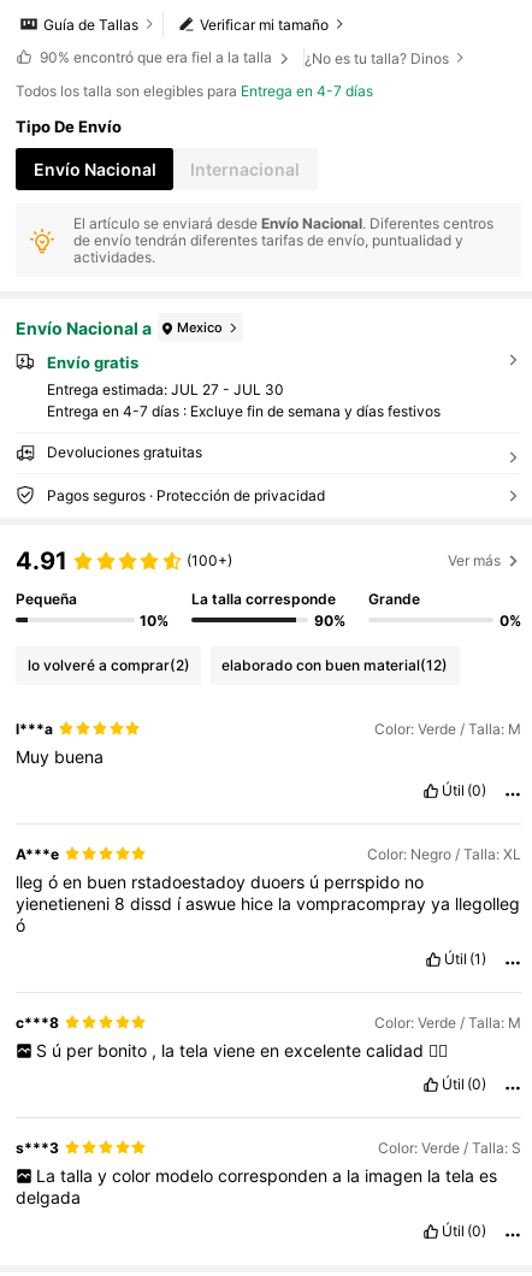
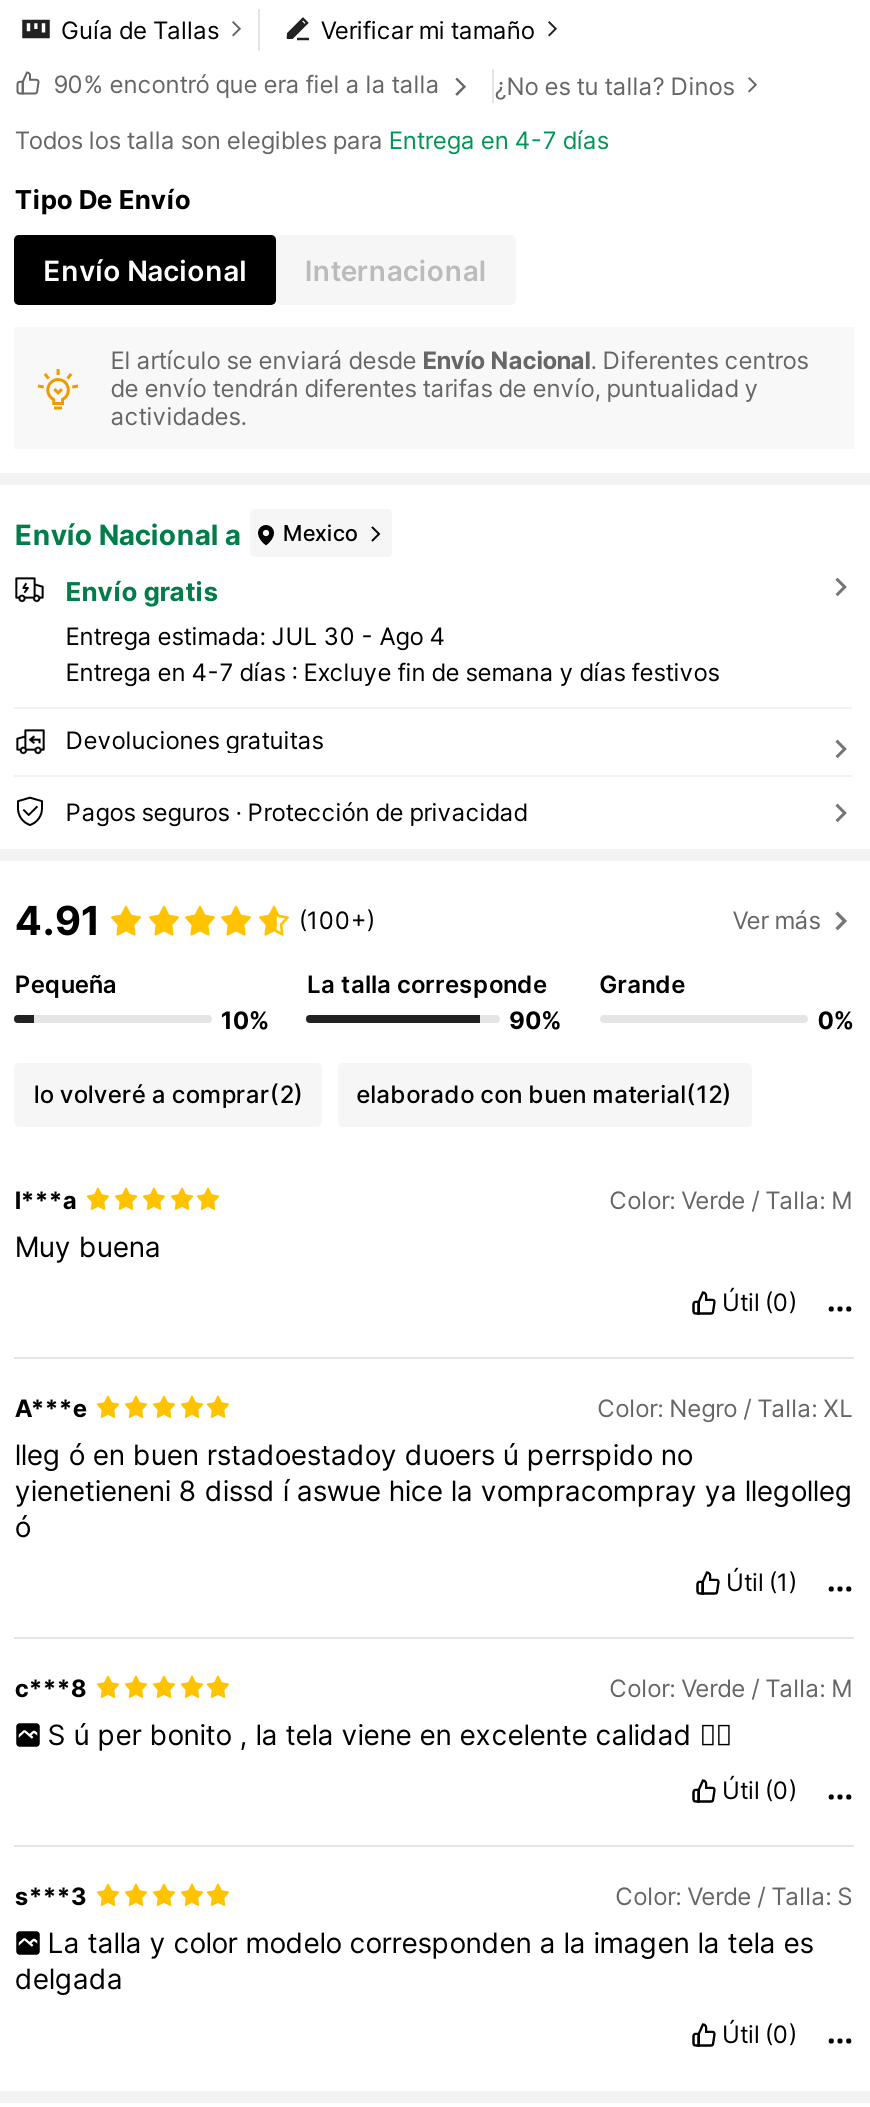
[47,380,284,398] Entrega estimada: JUL 27 - JUL 30 -> [65,621,445,651] Entrega estimada: JUL 30 - Ago 4

